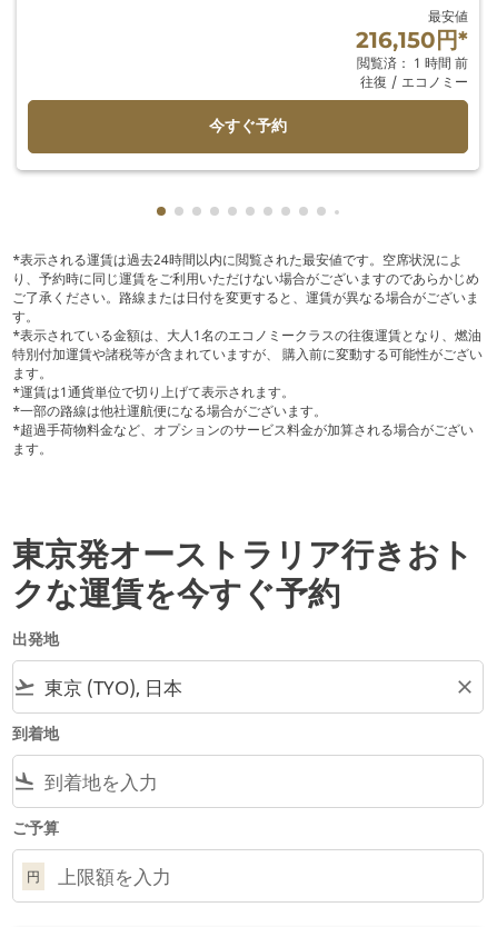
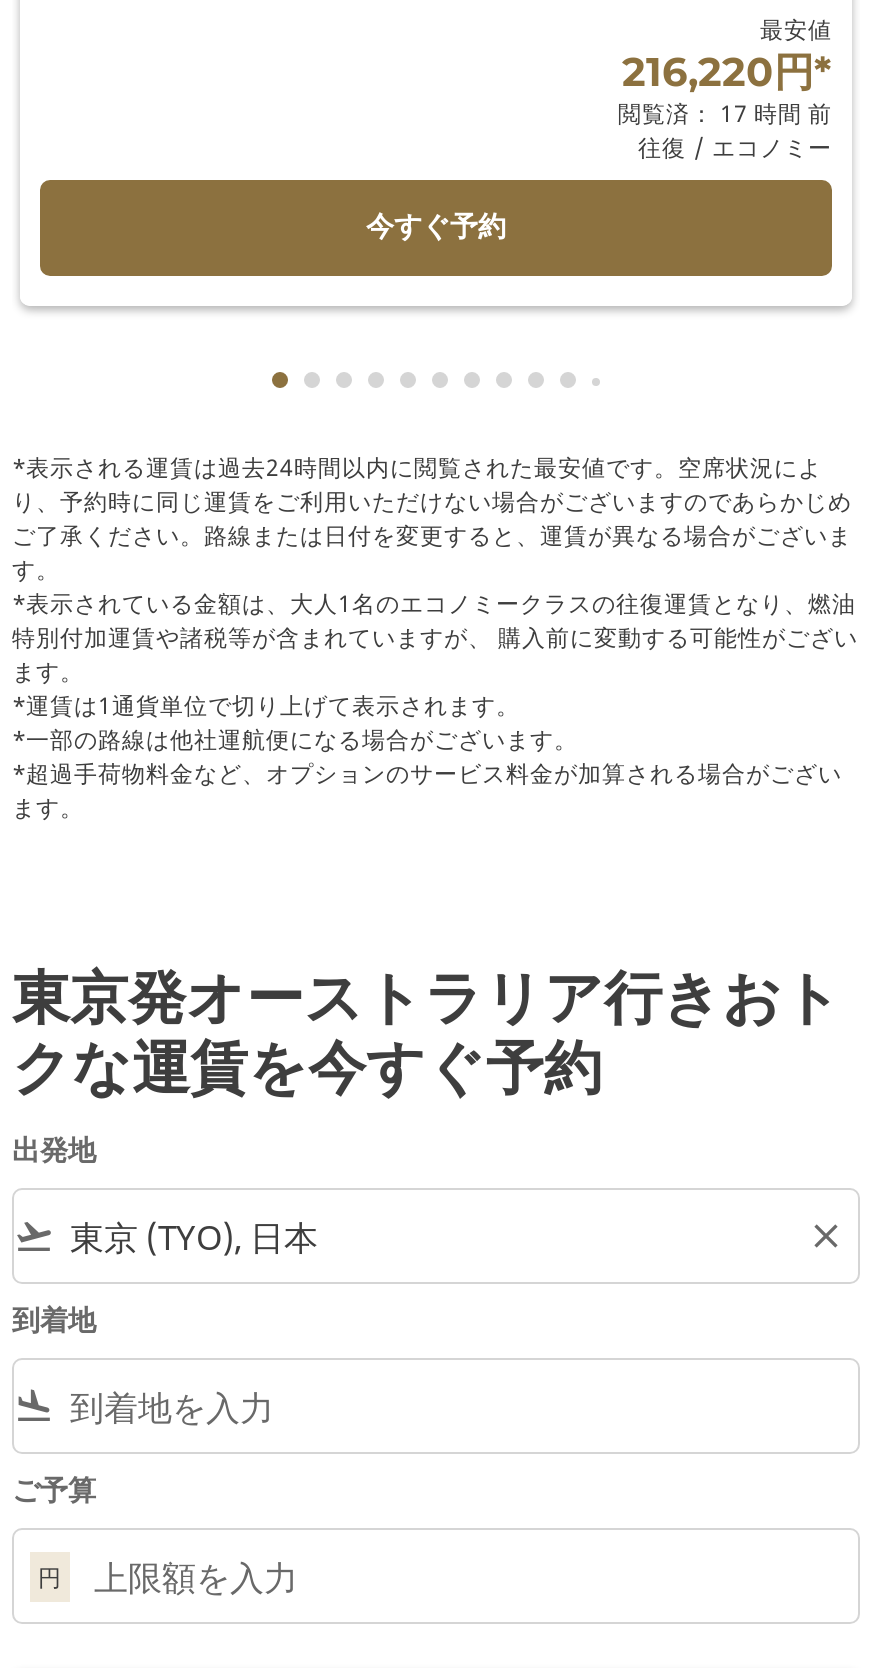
[356,25,468,53] 216,150円* -> [622,45,832,95] 216,220円*
[357,53,468,71] 閲覧済： 1 時間 前 -> [618,95,832,127] 閲覧済： 17 時間 前

